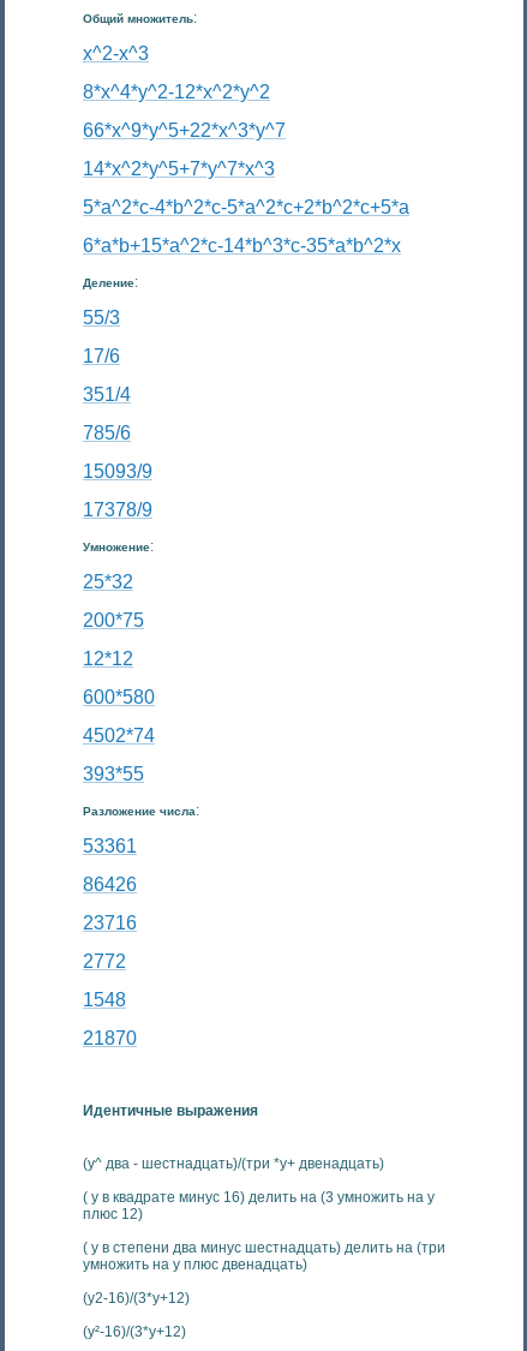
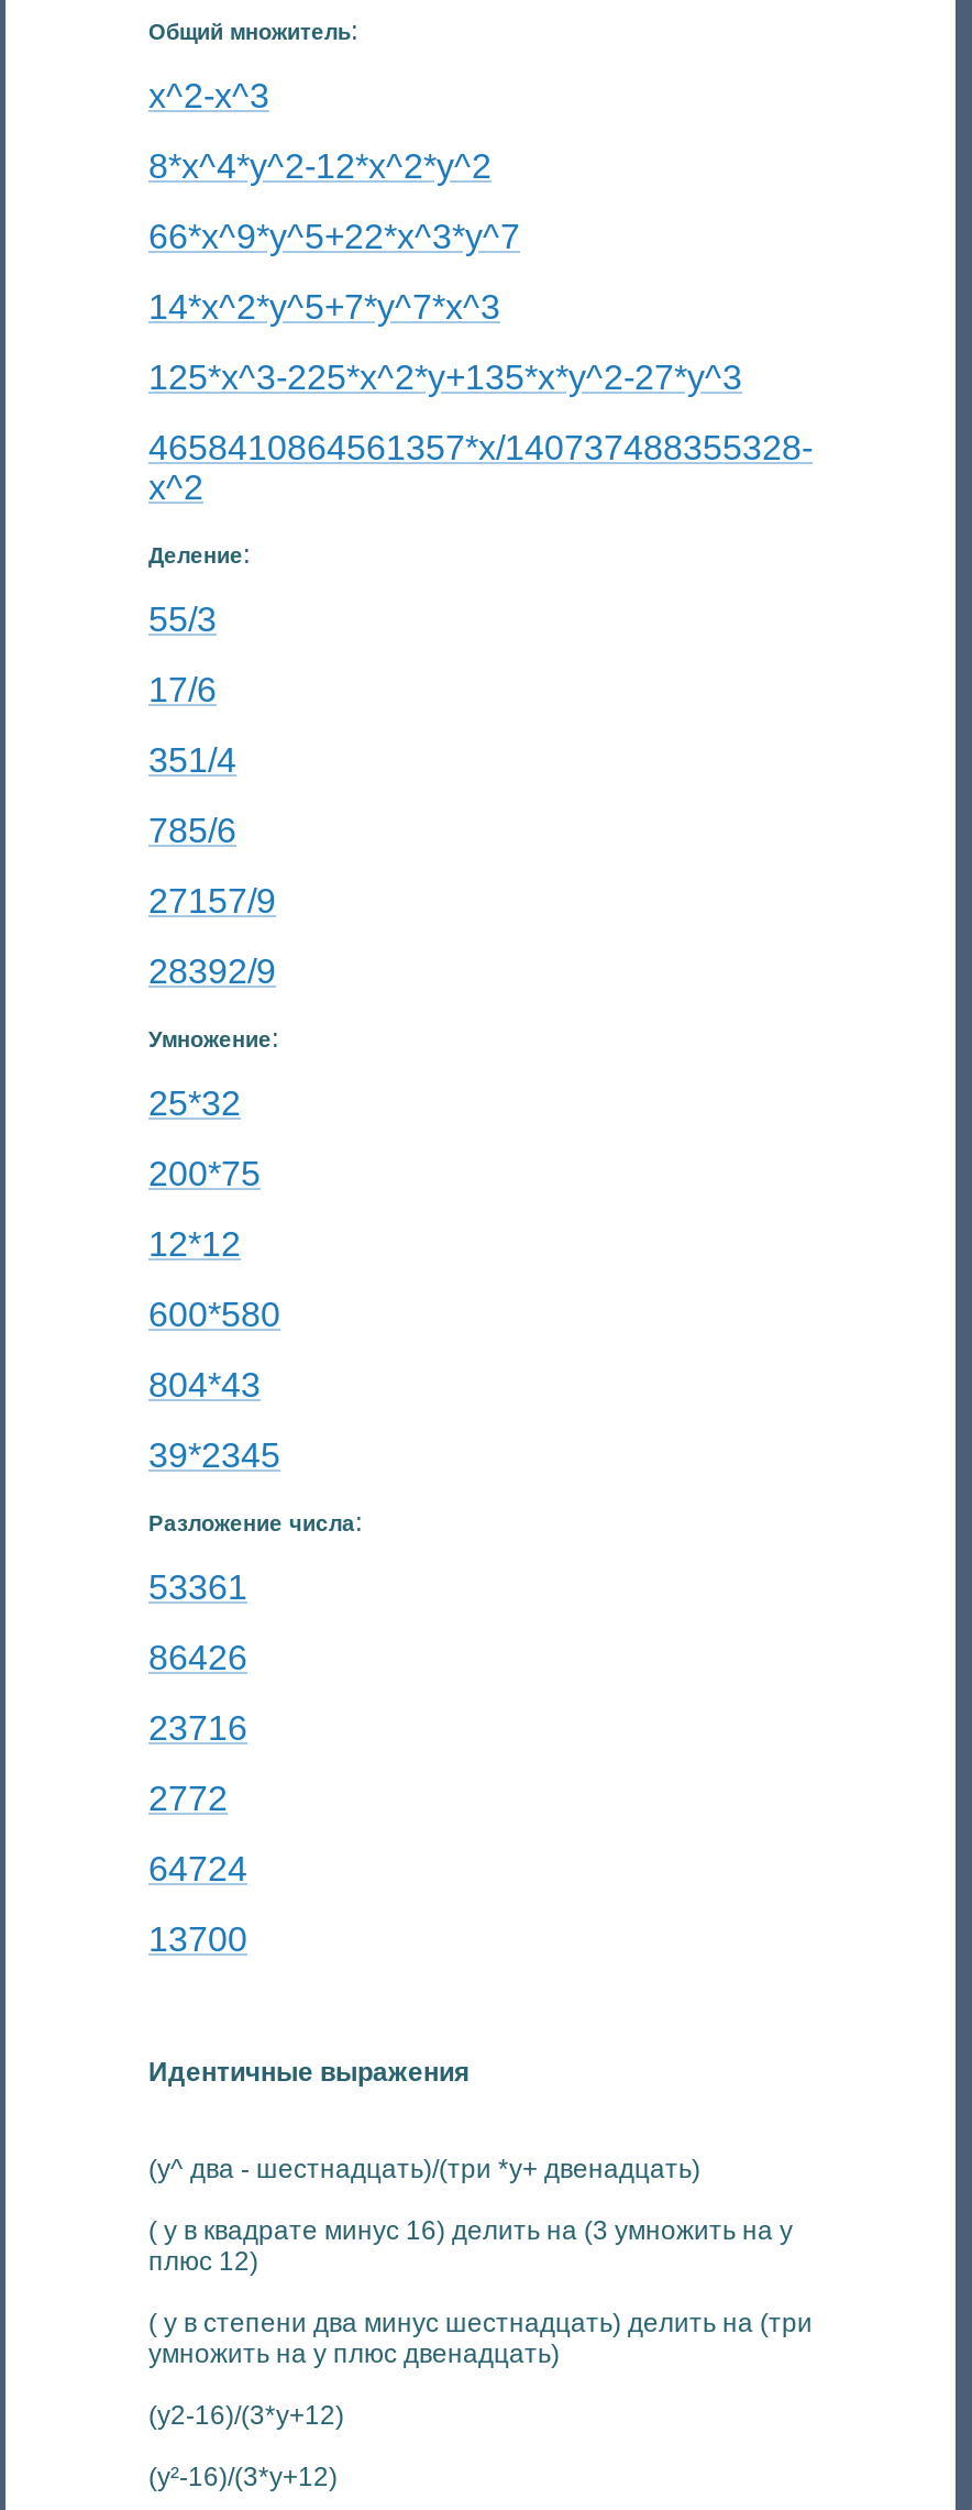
[83,198,409,218] 5*a^2*c-4*b^2*c-5*a^2*c+2*b^2*c+5*a -> [148,360,742,397] 125*x^3-225*x^2*y+135*x*y^2-27*y^3
[83,236,401,256] 6*a*b+15*a^2*c-14*b^3*c-35*a*b^2*x -> [148,430,813,507] 4658410864561357*x/140737488355328- | x^2
[83,462,152,482] 15093/9 -> [148,883,276,921] 27157/9
[83,500,152,521] 17378/9 -> [148,954,276,991] 28392/9
[83,726,155,746] 4502*74 -> [148,1367,261,1405] 804*43
[83,764,144,785] 393*55 -> [148,1438,280,1475] 39*2345
[83,990,126,1011] 1548 -> [148,1851,247,1889] 64724
[83,1029,137,1049] 21870 -> [148,1922,247,1959] 13700

